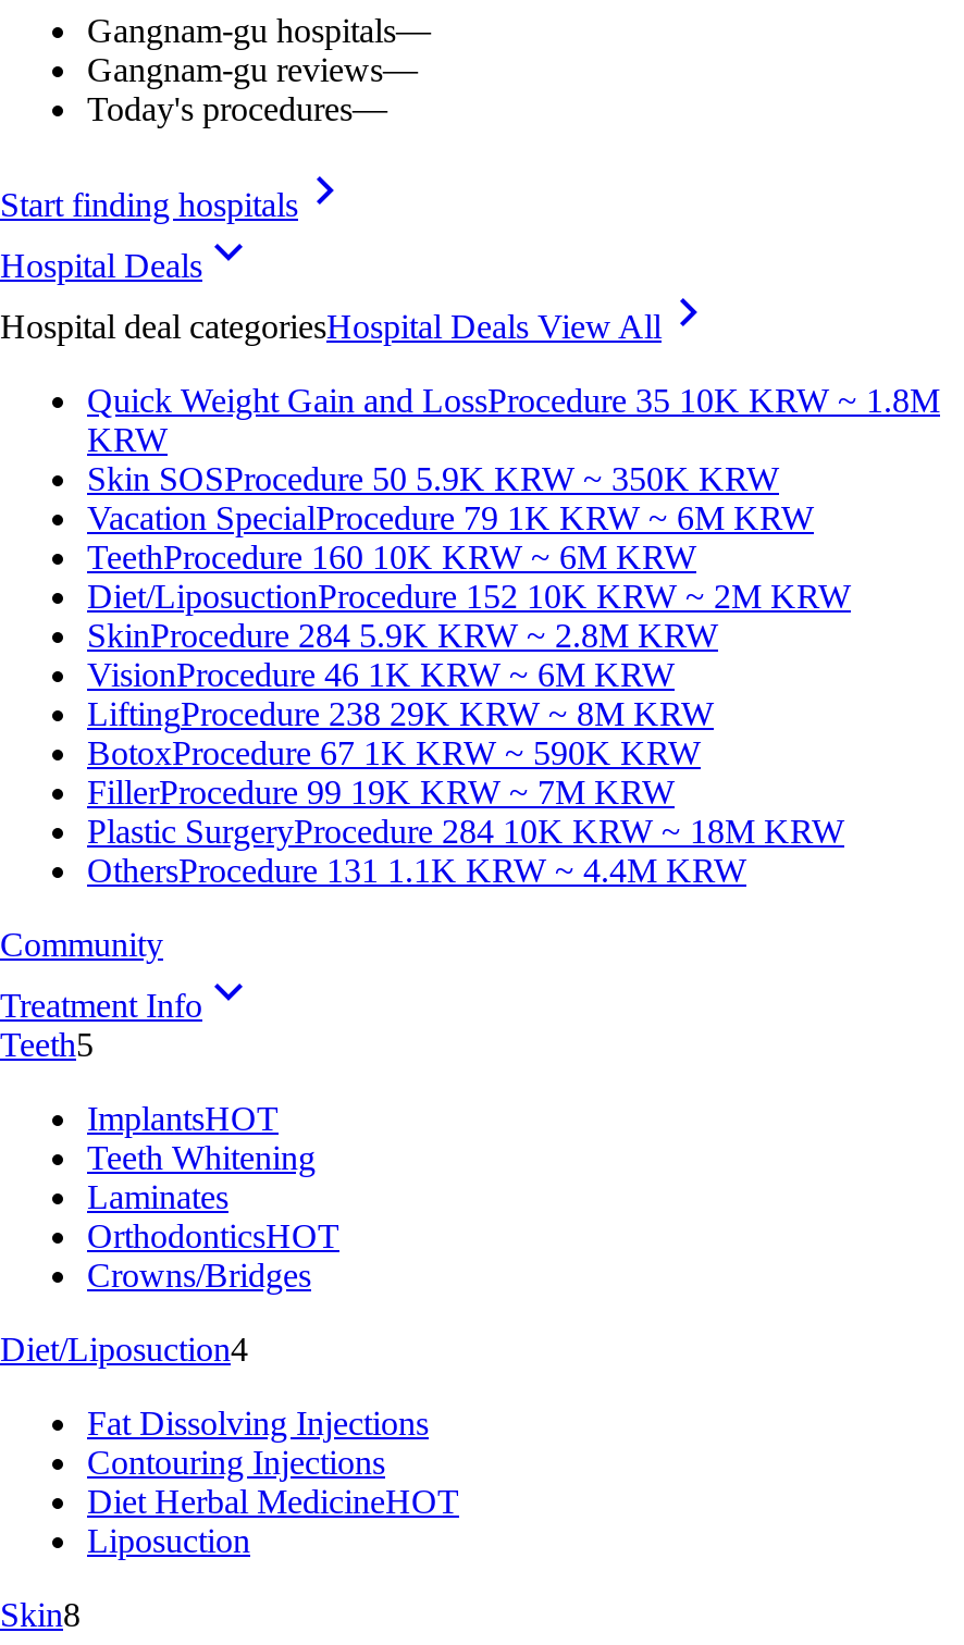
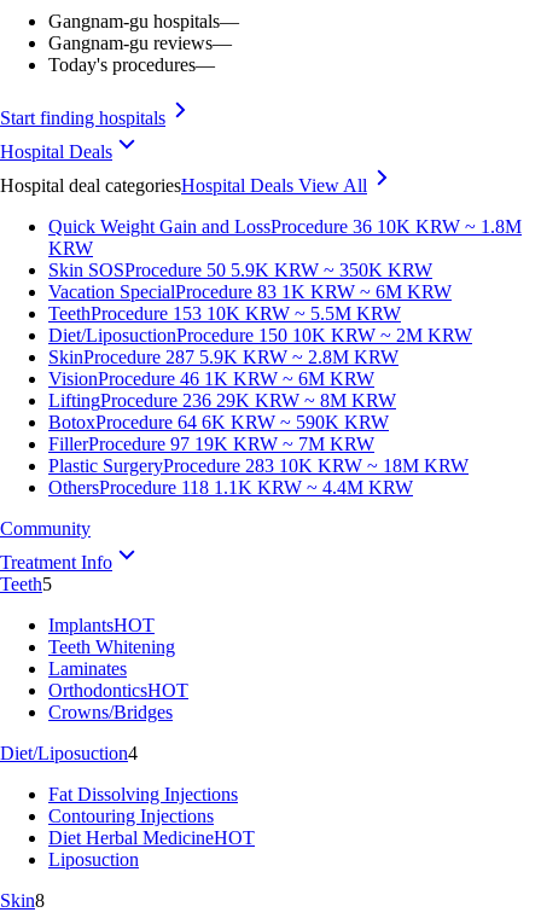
[87,382,940,419] Quick Weight Gain and LossProcedure 35 10K KRW ~ 1.8M -> [48,216,522,237] Quick Weight Gain and LossProcedure 36 10K KRW ~ 1.8M
[87,499,814,536] Vacation SpecialProcedure 79 1K KRW ~ 6M KRW -> [48,281,452,302] Vacation SpecialProcedure 83 1K KRW ~ 6M KRW
[87,539,696,576] TeethProcedure 160 10K KRW ~ 6M KRW -> [48,303,401,324] TeethProcedure 153 10K KRW ~ 5.5M KRW
[87,578,851,615] Diet/LiposuctionProcedure 152 10K KRW ~ 2M KRW -> [48,325,472,345] Diet/LiposuctionProcedure 150 10K KRW ~ 2M KRW
[87,617,718,654] SkinProcedure 284 5.9K KRW ~ 2.8M KRW -> [48,347,399,367] SkinProcedure 287 5.9K KRW ~ 2.8M KRW
[87,695,714,732] LiftingProcedure 238 29K KRW ~ 8M KRW -> [48,390,396,411] LiftingProcedure 236 29K KRW ~ 8M KRW
[87,734,701,771] BotoxProcedure 67 1K KRW ~ 590K KRW -> [48,412,389,432] BotoxProcedure 64 6K KRW ~ 590K KRW
[87,774,675,811] FillerProcedure 99 19K KRW ~ 7M KRW -> [48,434,374,454] FillerProcedure 97 19K KRW ~ 7M KRW
[87,813,844,850] Plastic SurgeryProcedure 284 10K KRW ~ 18M KRW -> [48,455,469,476] Plastic SurgeryProcedure 283 10K KRW ~ 18M KRW
[87,852,746,889] OthersProcedure 131 1.1K KRW ~ 4.4M KRW -> [48,477,413,498] OthersProcedure 118 1.1K KRW ~ 4.4M KRW

